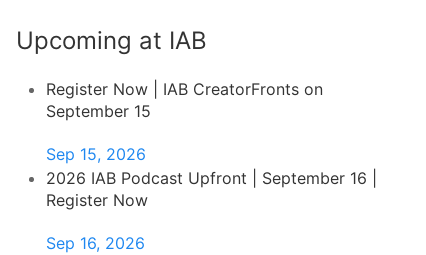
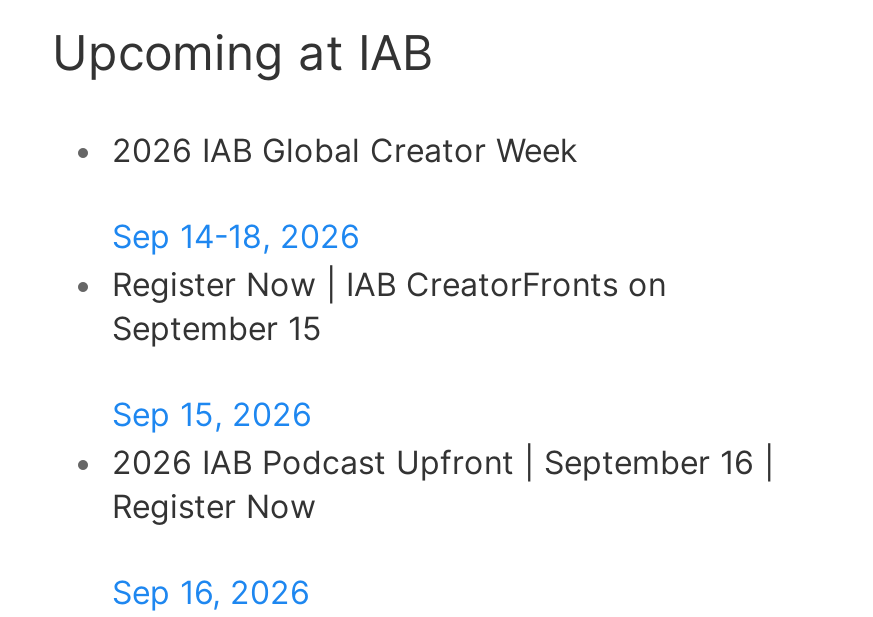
none -> [112,130,578,256] 2026 IAB Global Creator Week | Sep 14-18, 2026

